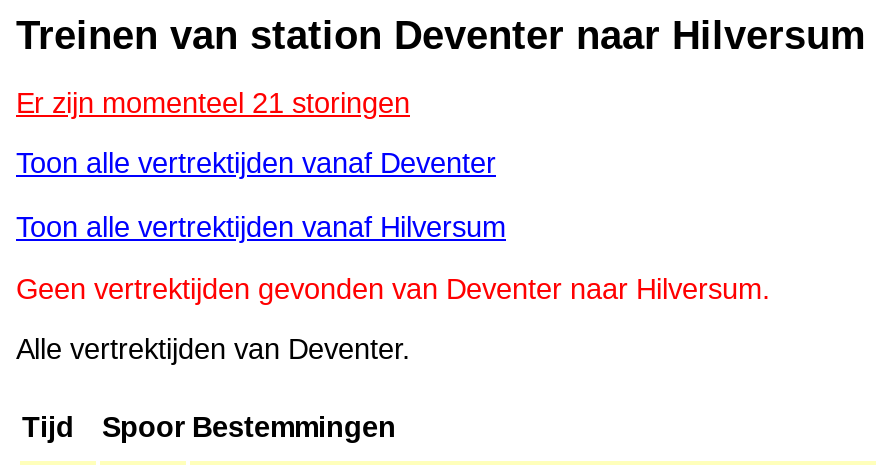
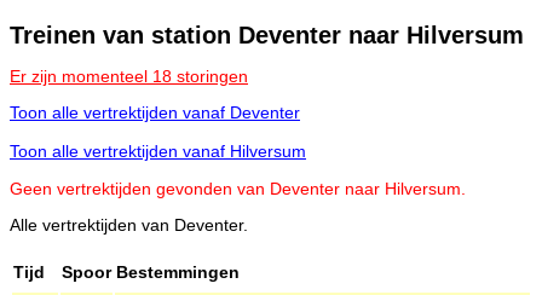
[16,87,410,119] Er zijn momenteel 21 storingen -> [10,66,248,86] Er zijn momenteel 18 storingen

